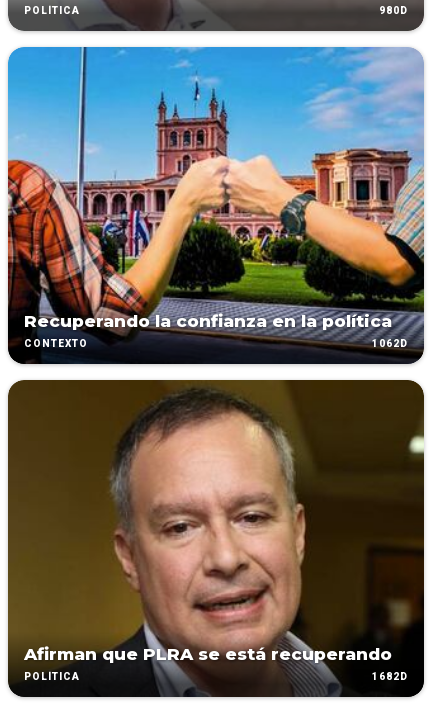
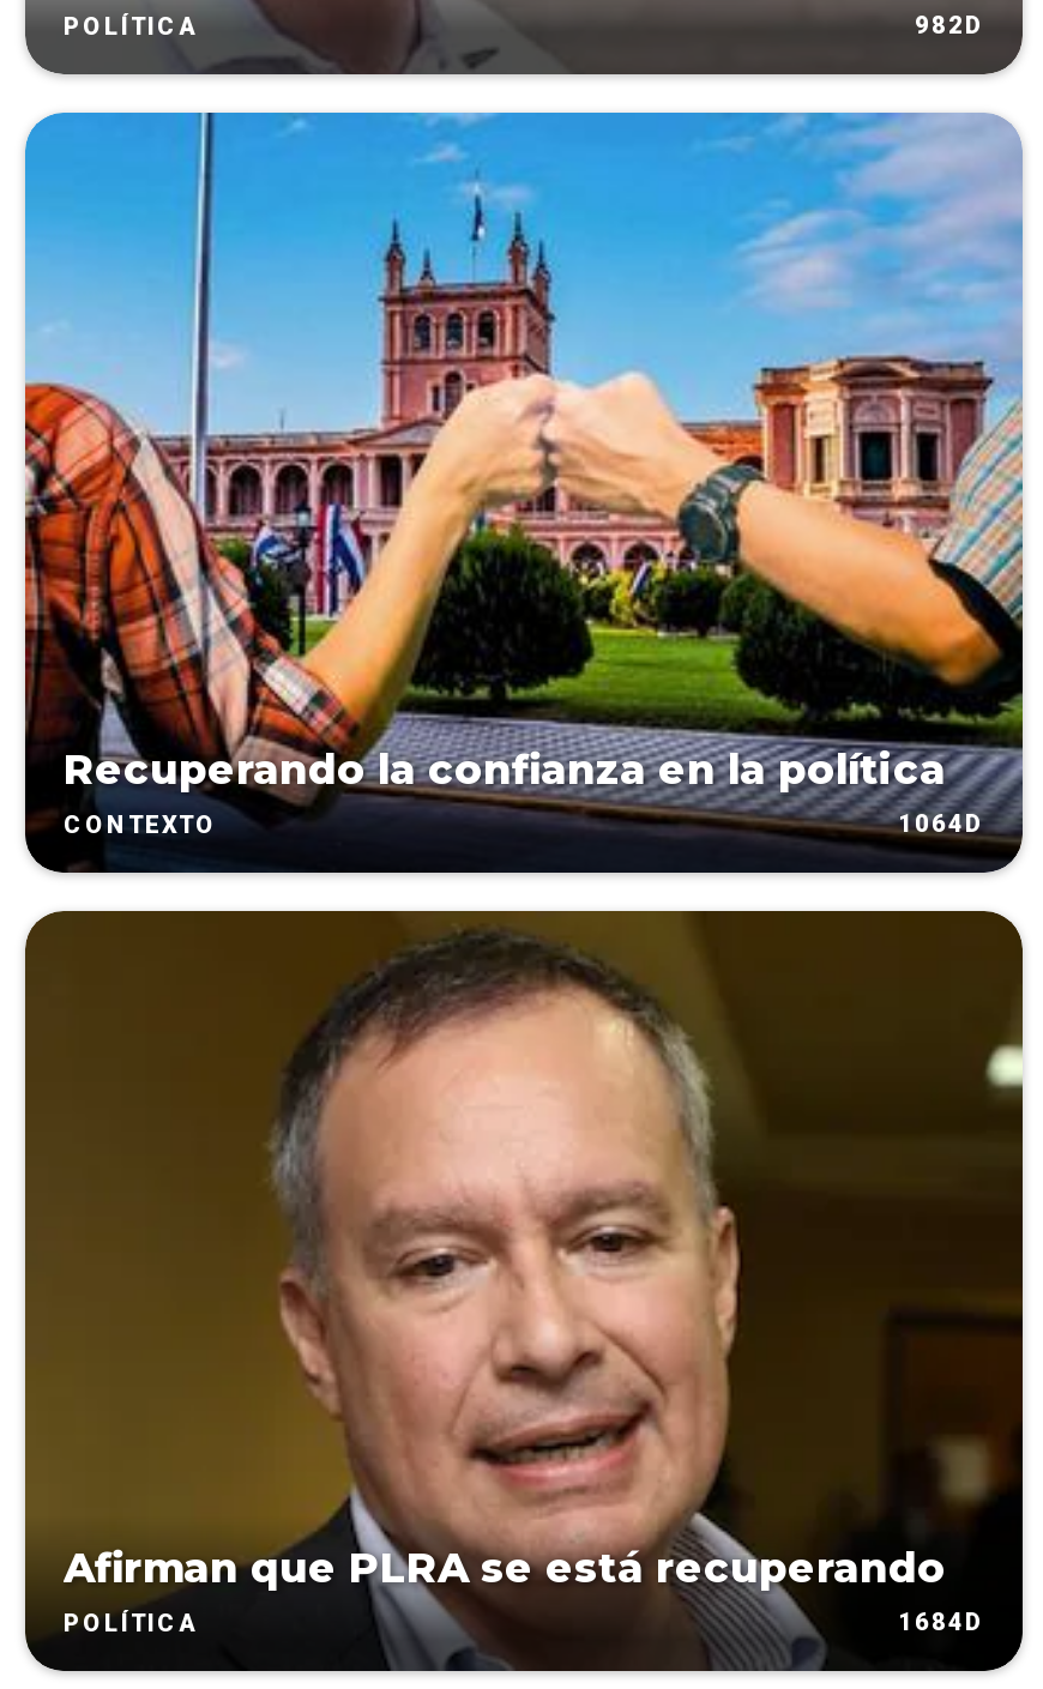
[379,5,408,16] 980D -> [915,12,984,39] 982D
[372,338,408,349] 1062D -> [898,811,984,837] 1064D
[372,671,408,682] 1682D -> [898,1609,984,1636] 1684D

